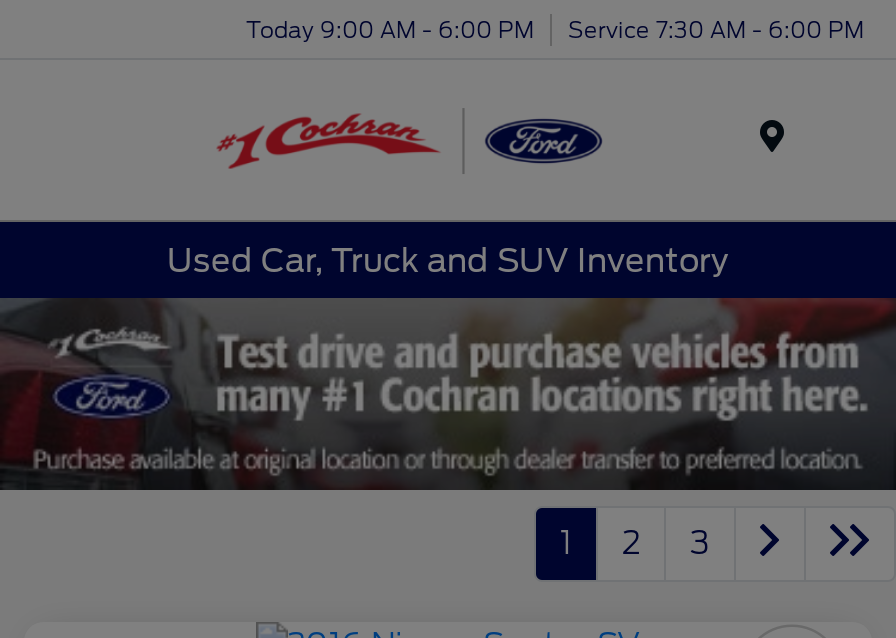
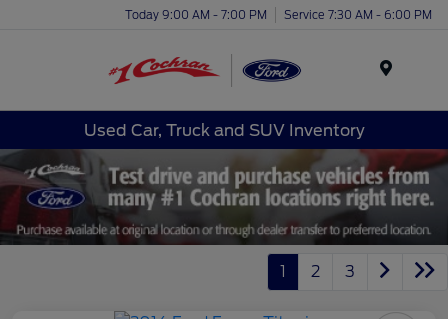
[246,15,864,43] Today 9:00 AM - 6:00 PM Service 7:30 AM - 6:00 PM -> [125,7,432,21] Today 9:00 AM - 7:00 PM Service 7:30 AM - 6:00 PM

